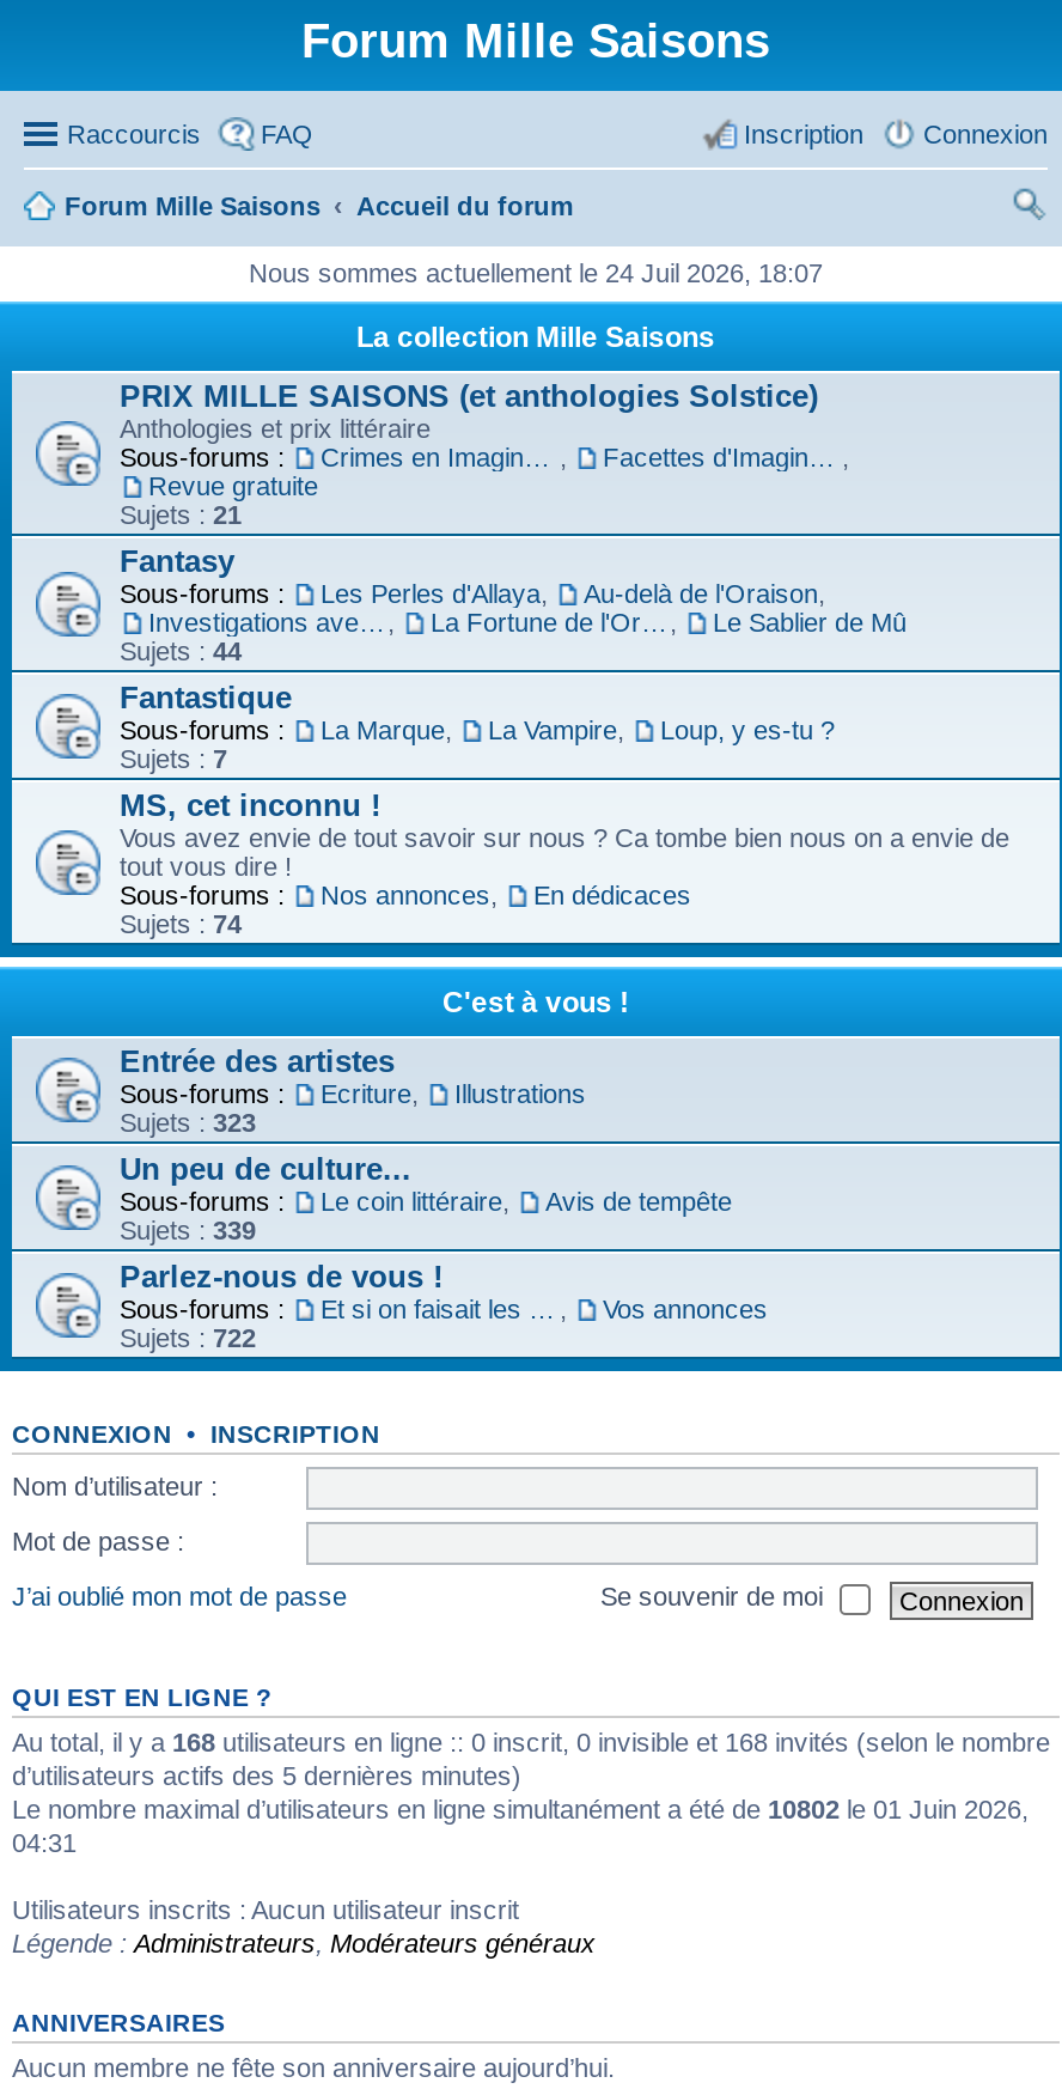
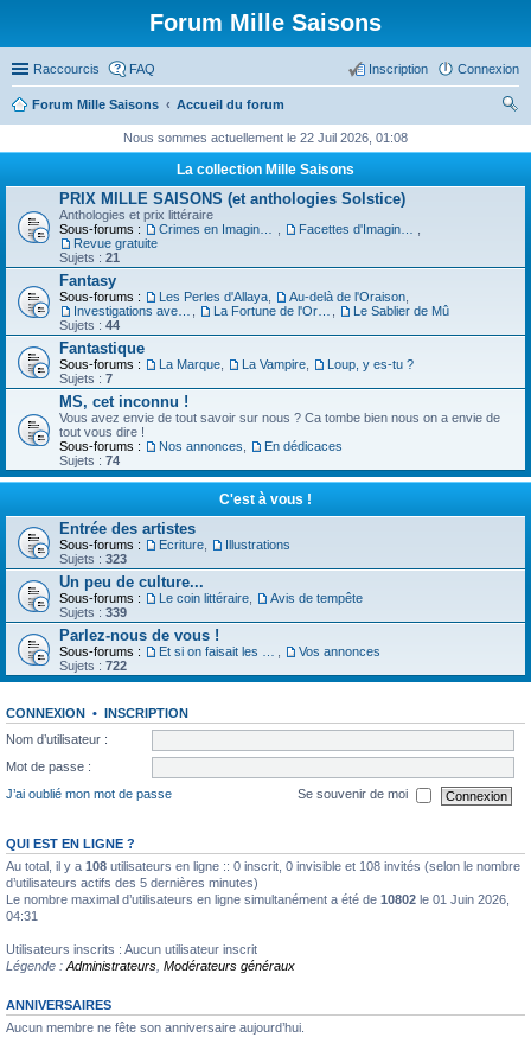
[249,258,823,287] Nous sommes actuellement le 24 Juil 2026, 18:07 -> [123,131,408,145] Nous sommes actuellement le 22 Juil 2026, 01:08
[12,1728,1050,1756] Au total, il y a 168 utilisateurs en ligne :: 0 inscrit, 0 invisible et 168 invités (selon le nombre -> [6,859,520,873] Au total, il y a 108 utilisateurs en ligne :: 0 inscrit, 0 invisible et 108 invités (selon le nombre

